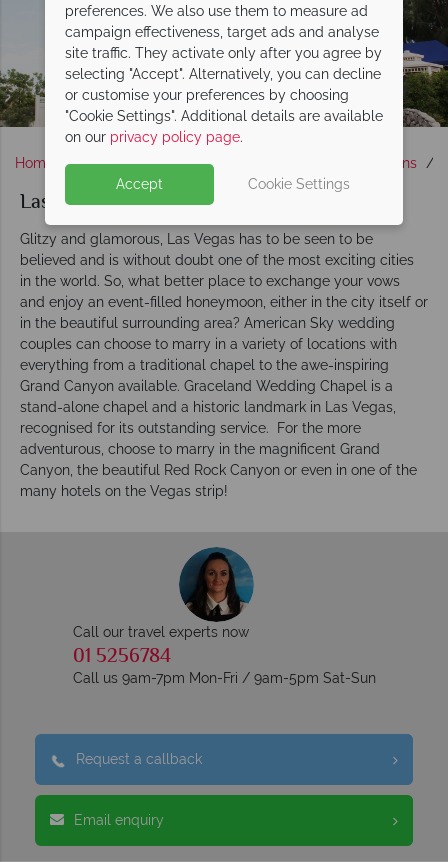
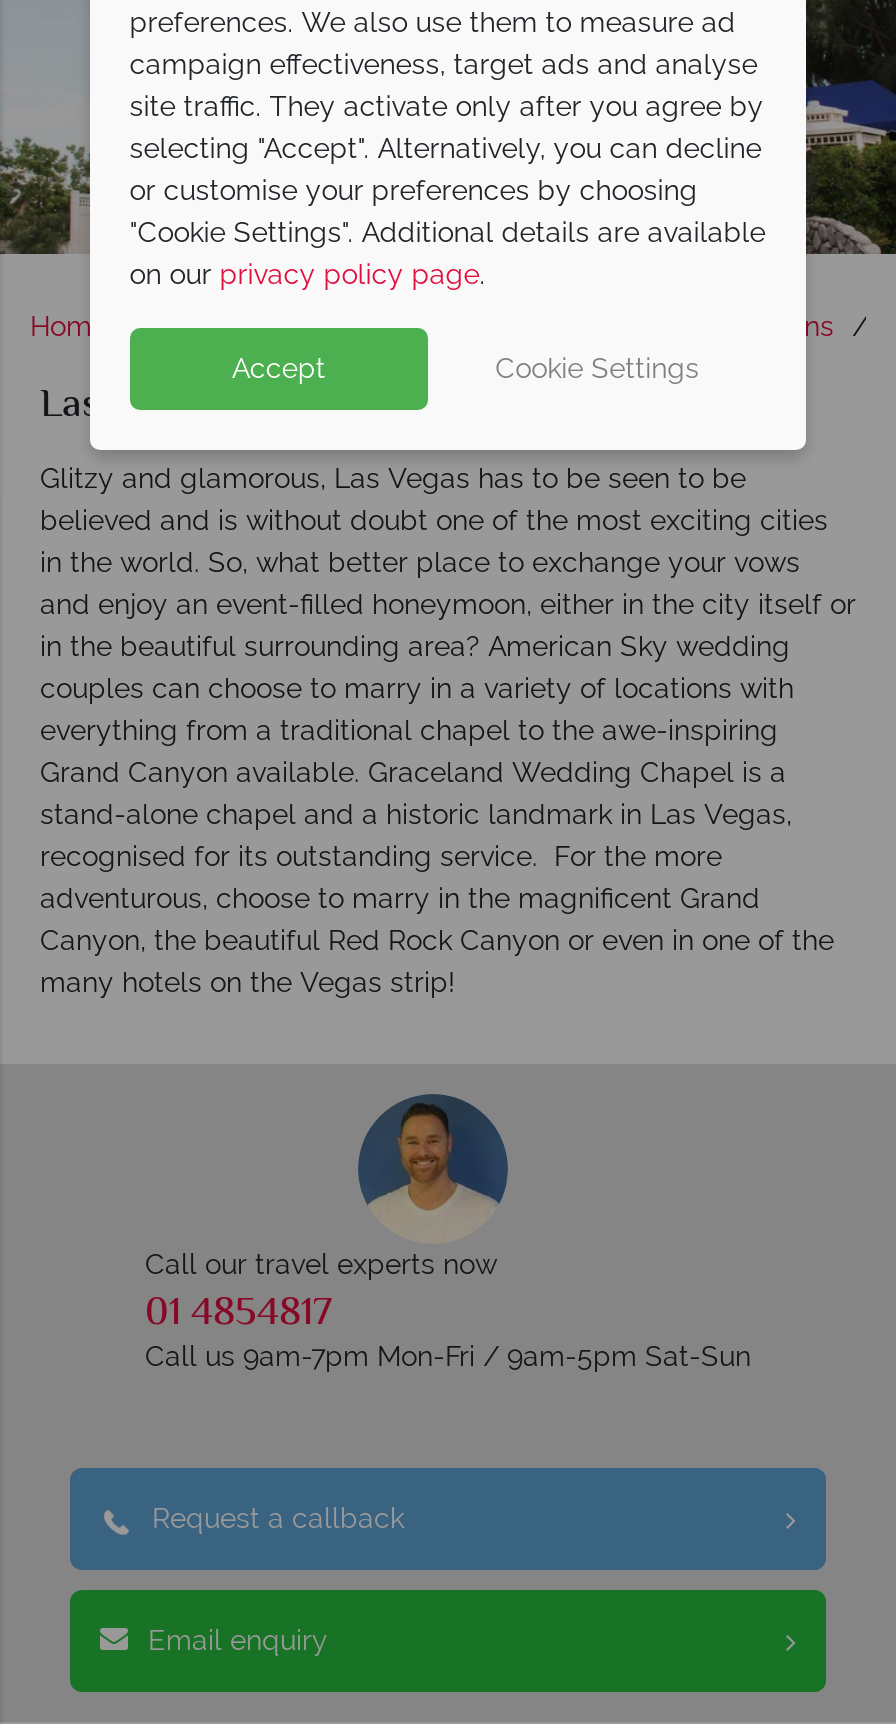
[72,552,249,673] [image] | 01 5256784 -> [145,1102,496,1347] [image] | 01 4854817

